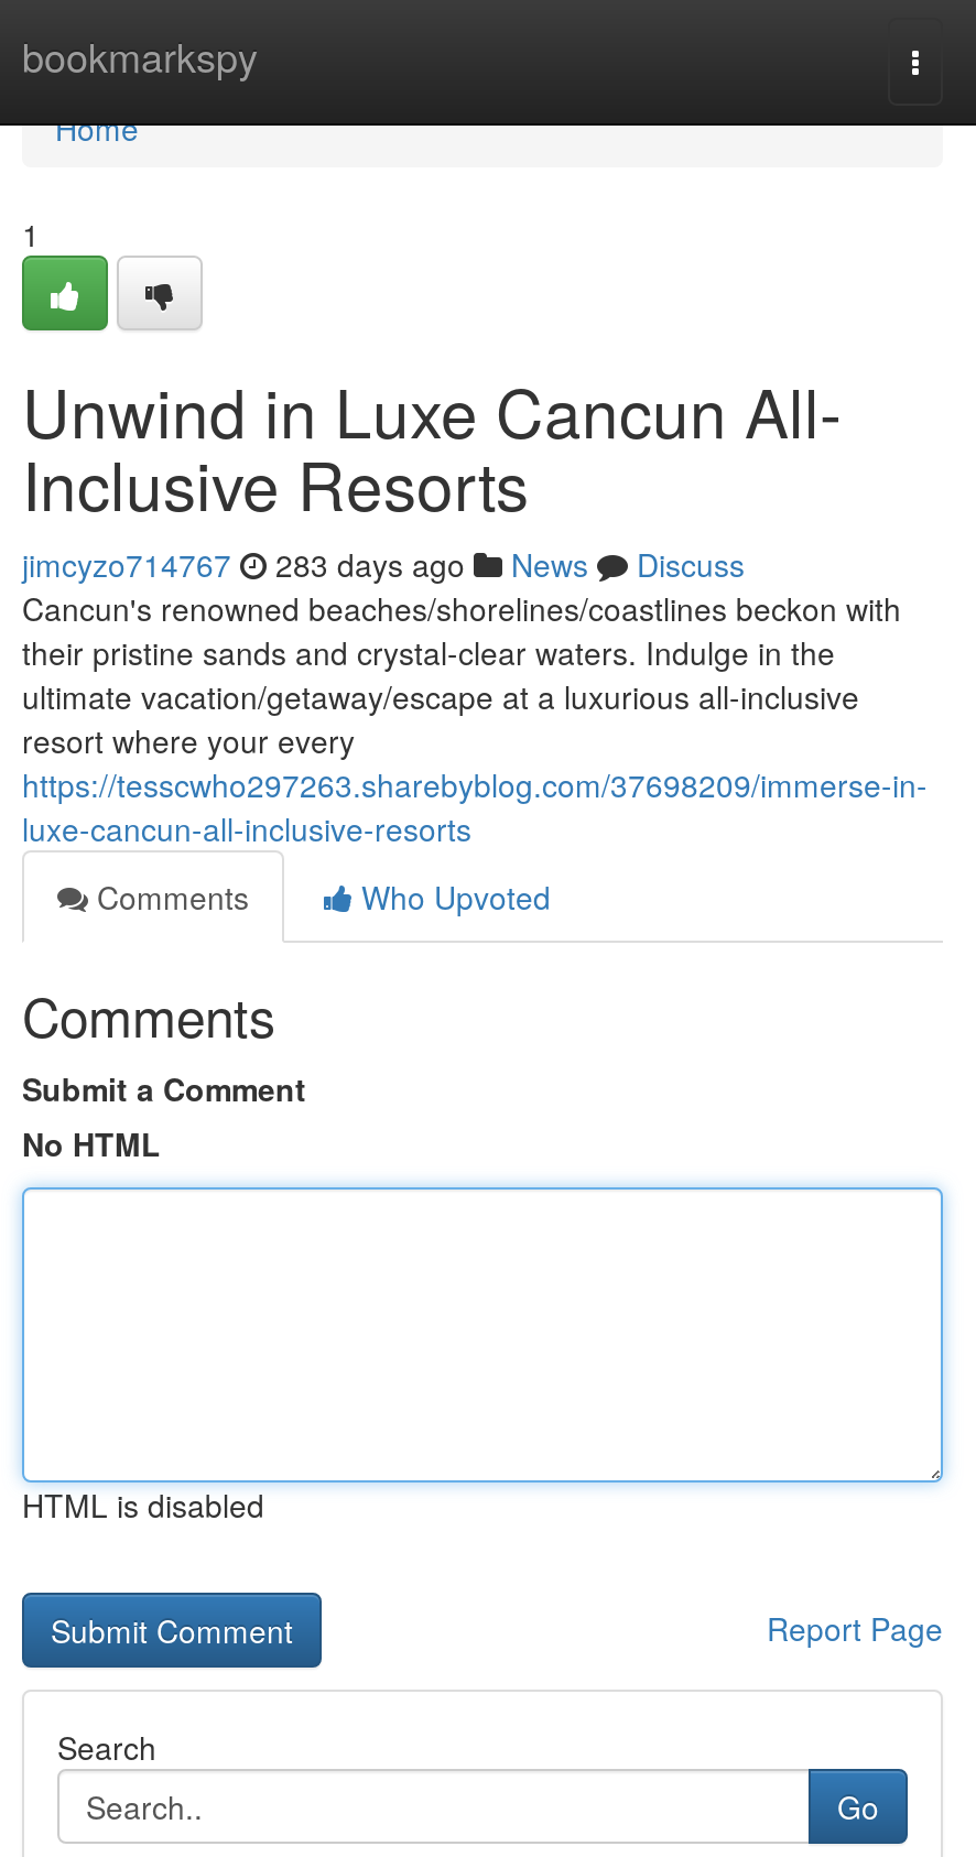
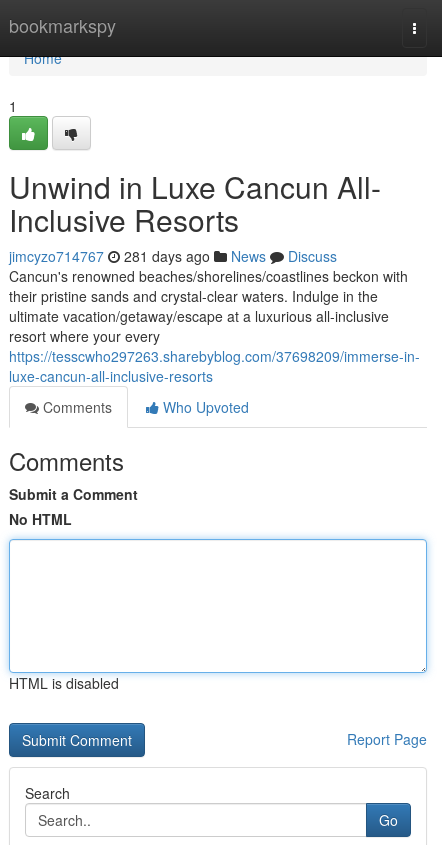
[22,542,745,586] jimcyzo714767 283 days ago News Discuss -> [9,246,337,266] jimcyzo714767 281 days ago News Discuss

